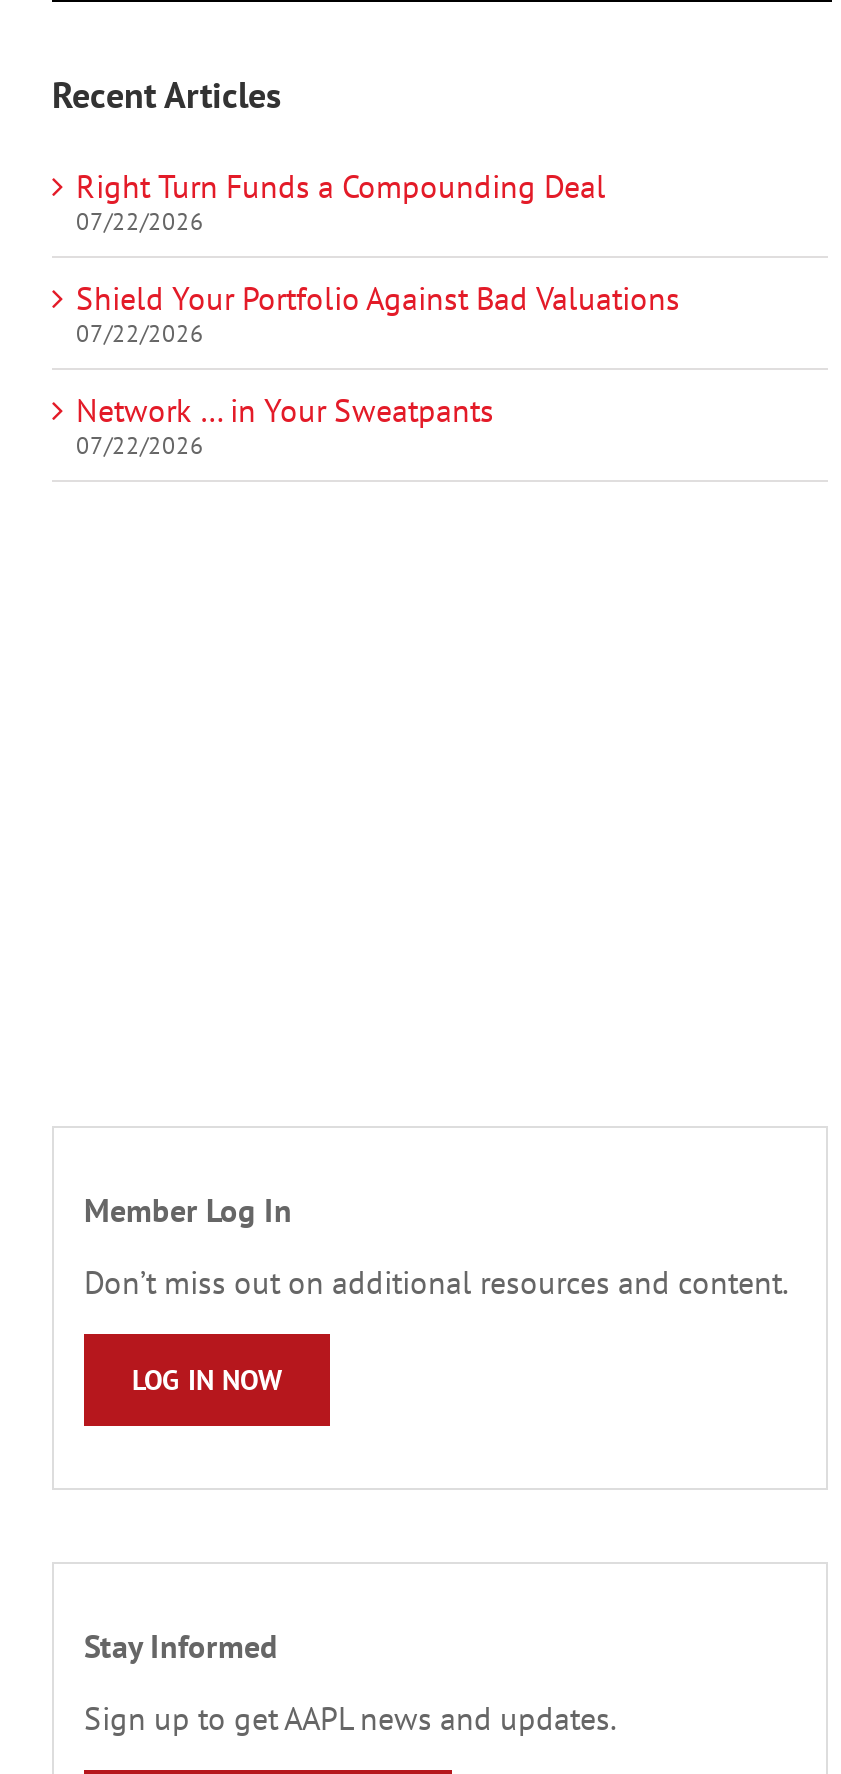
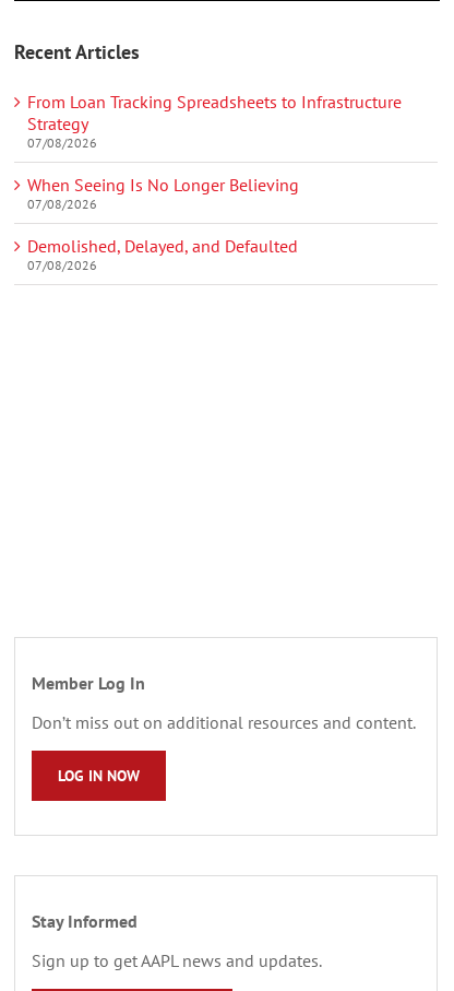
[76,165,606,235] Right Turn Funds a Compounding Deal | 07/22/2026 -> [27,90,402,150] From Loan Tracking Spreadsheets to Infrastructure | Strategy | 07/08/2026
[76,277,680,347] Shield Your Portfolio Against Bad Valuations | 07/22/2026 -> [27,173,299,212] When Seeing Is No Longer Believing | 07/08/2026
[76,389,494,459] Network … in Your Sweatpants | 07/22/2026 -> [27,234,298,273] Demolished, Delayed, and Defaulted | 07/08/2026

